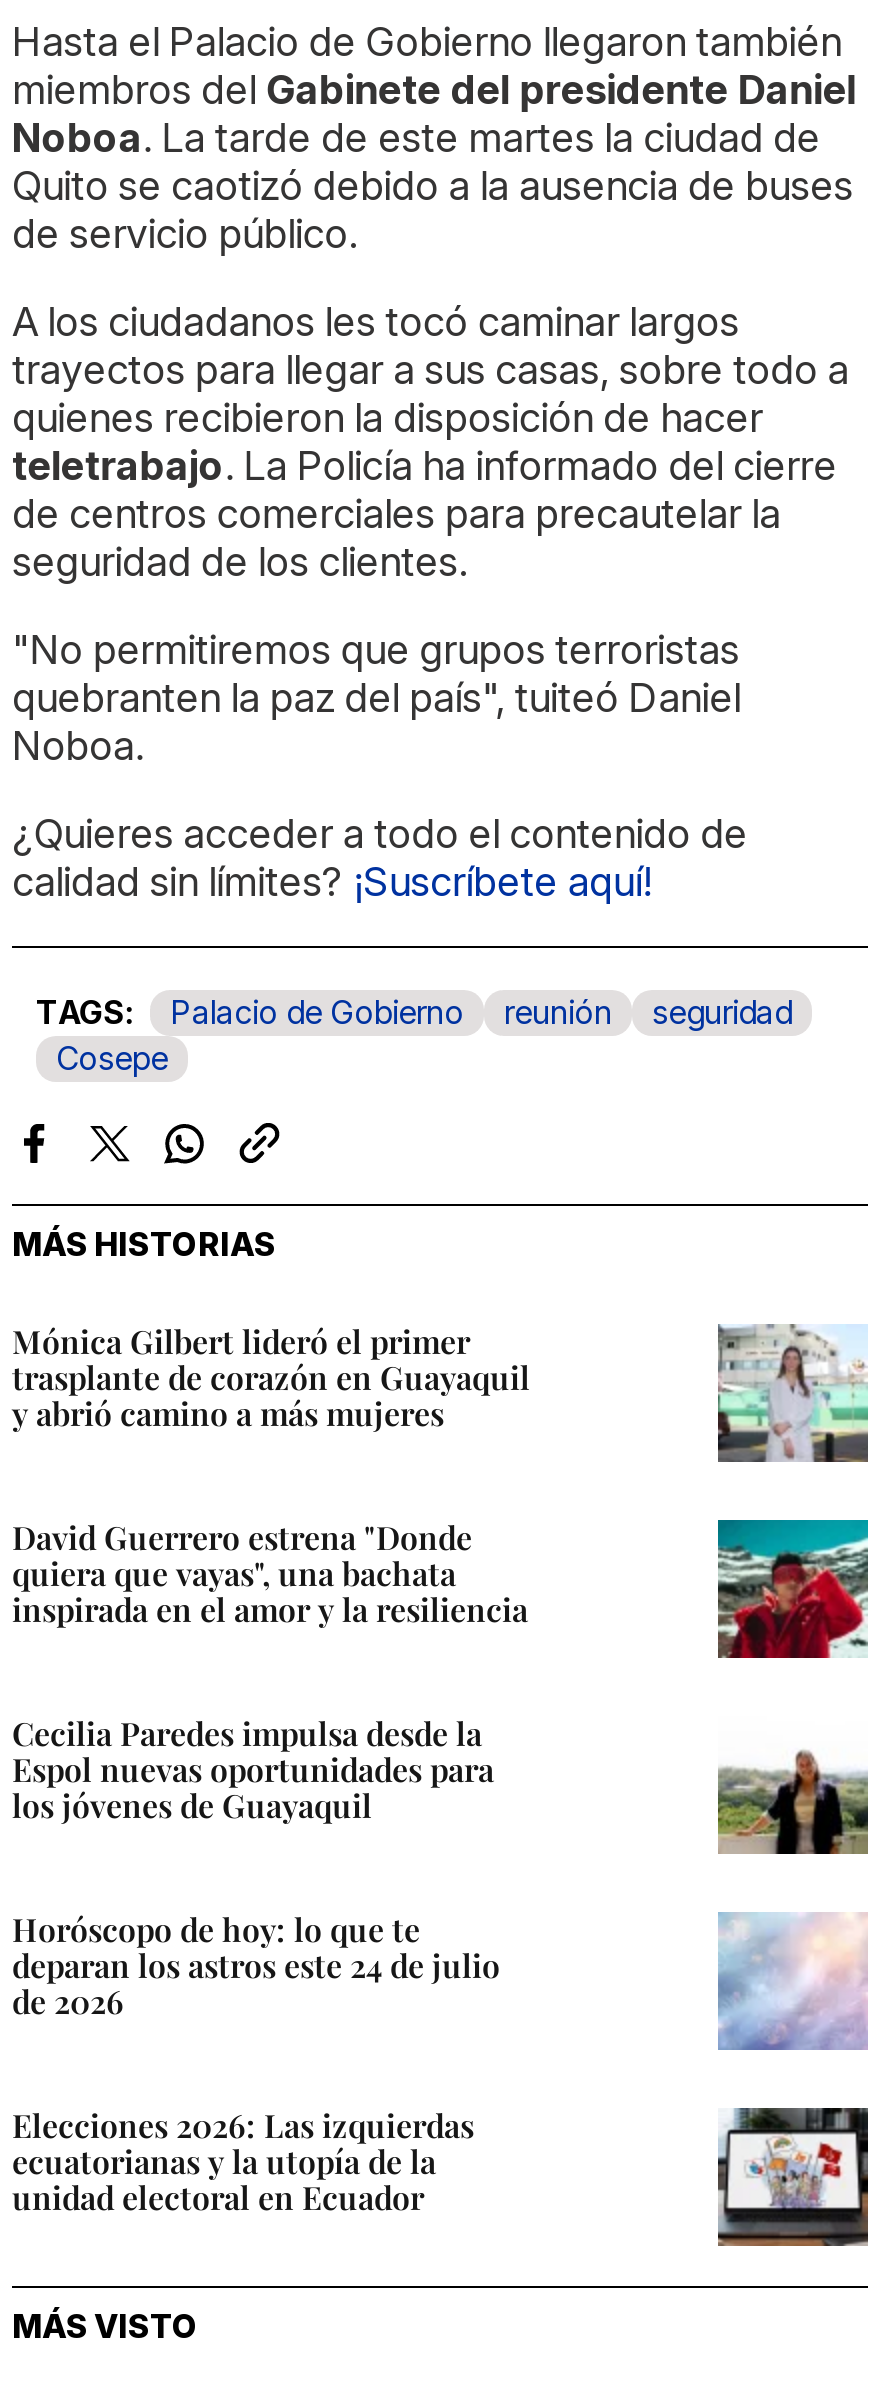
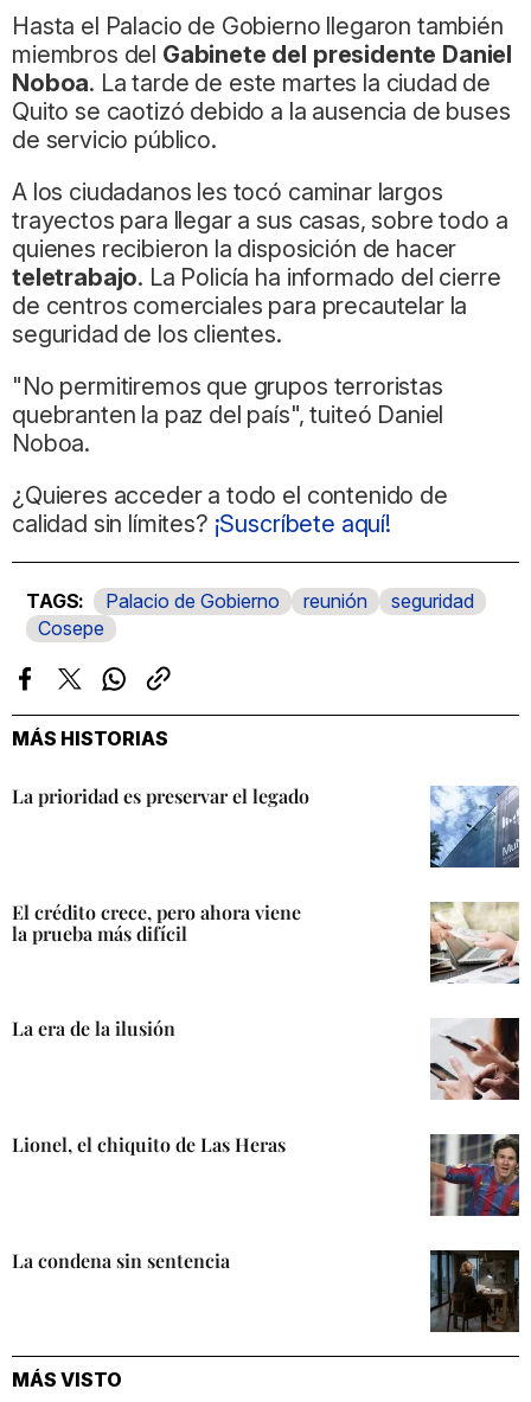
[12,1320,530,1434] Mónica Gilbert lideró el primer | trasplante de corazón en Guayaquil | y abrió camino a más mujeres -> [12,783,309,808] La prioridad es preservar el legado
[716,1324,870,1462] [image] -> [430,786,520,868] [image]
[12,1516,528,1630] David Guerrero estrena "Donde | quiera que vayas", una bachata | inspirada en el amor y la resiliencia -> [12,900,301,946] El crédito crece, pero ahora viene | la prueba más difícil
[716,1518,870,1660] [image] -> [429,901,520,985] [image]
[12,1712,494,1826] Cecilia Paredes impulsa desde la | Espol nuevas oportunidades para | los jóvenes de Guayaquil -> [12,1016,175,1041] La era de la ilusión
[716,1716,870,1856] [image] -> [430,1017,520,1101] [image]
[12,1909,500,2023] Horóscopo de hoy: lo que te | deparan los astros este 24 de julio | de 2026 -> [12,1132,286,1157] Lionel, el chiquito de Las Heras
[716,1912,868,2052] [image] -> [429,1133,520,1217] [image]
[12,2105,474,2219] Elecciones 2026: Las izquierdas | ecuatorianas y la utopía de la | unidad electoral en Ecuador -> [12,1249,230,1273] La condena sin sentencia
[718,2106,870,2248] [image] -> [429,1249,520,1333] [image]

